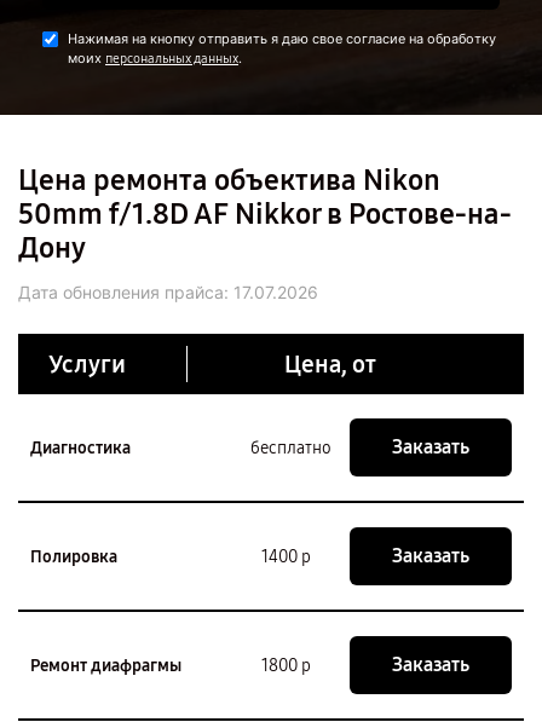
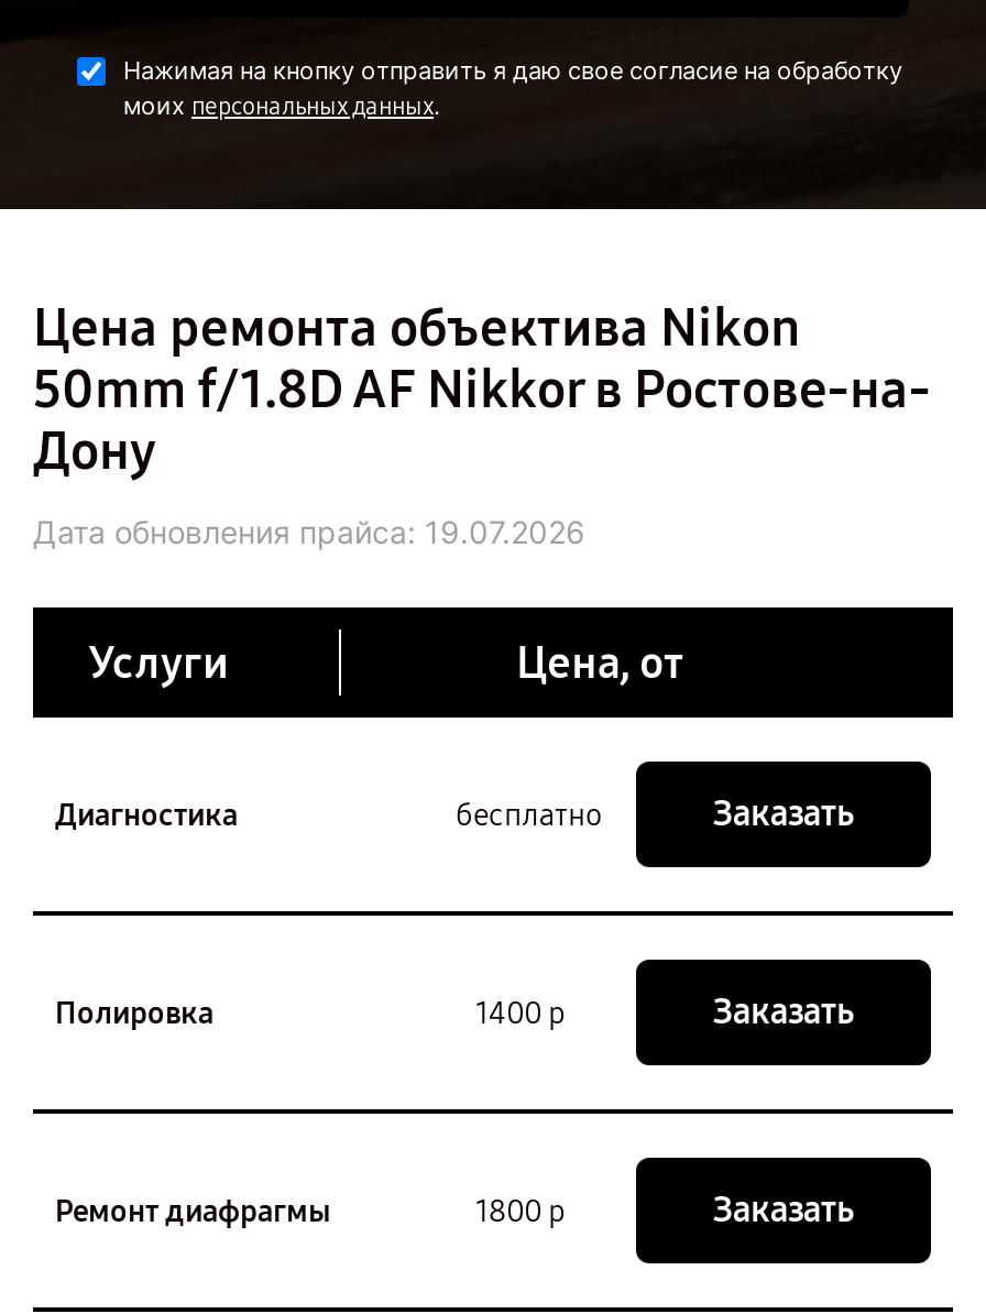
[18,282,318,302] Дата обновления прайса: 17.07.2026 -> [33,513,585,550] Дата обновления прайса: 19.07.2026

